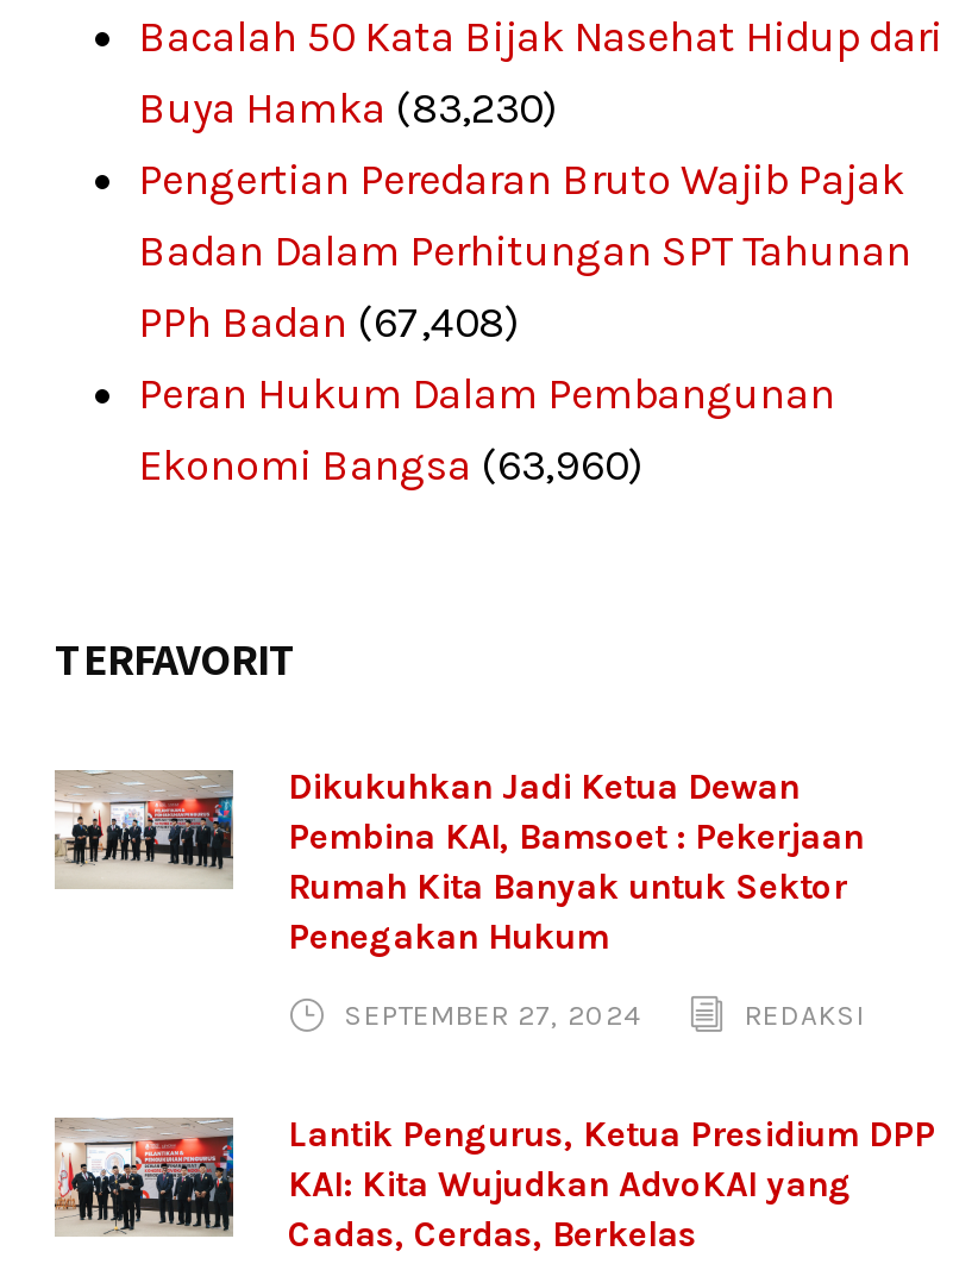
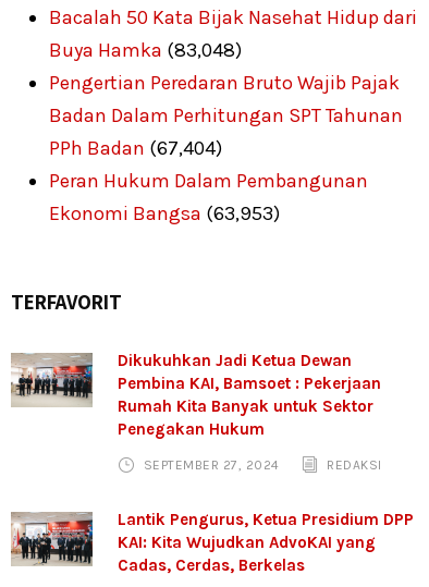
[138,82,557,135] Buya Hamka (83,230) -> [49,38,242,62] Buya Hamka (83,048)
[138,297,519,349] PPh Badan (67,408) -> [49,136,222,160] PPh Badan (67,404)
[138,439,642,492] Ekonomi Bangsa (63,960) -> [49,201,280,225] Ekonomi Bangsa (63,953)

